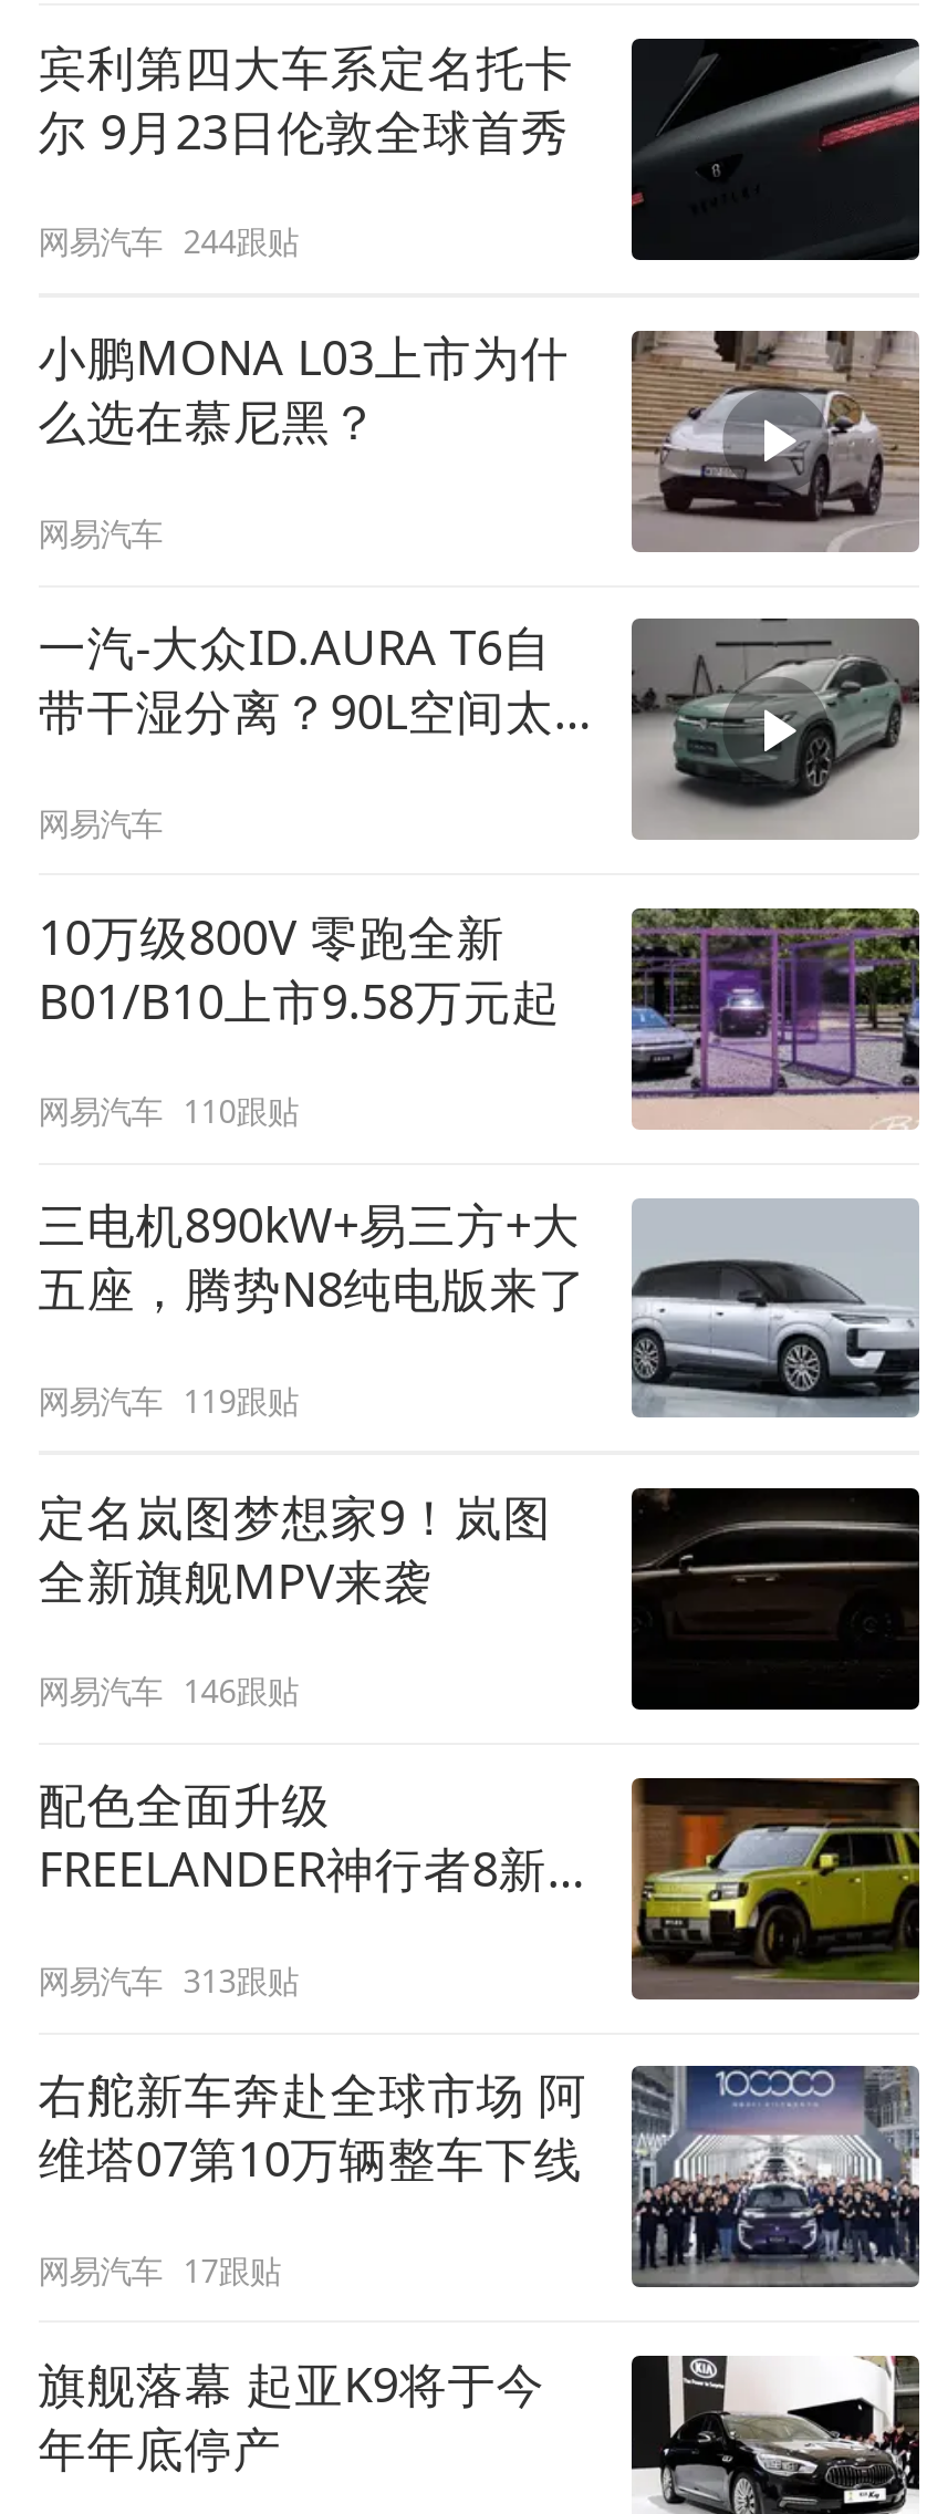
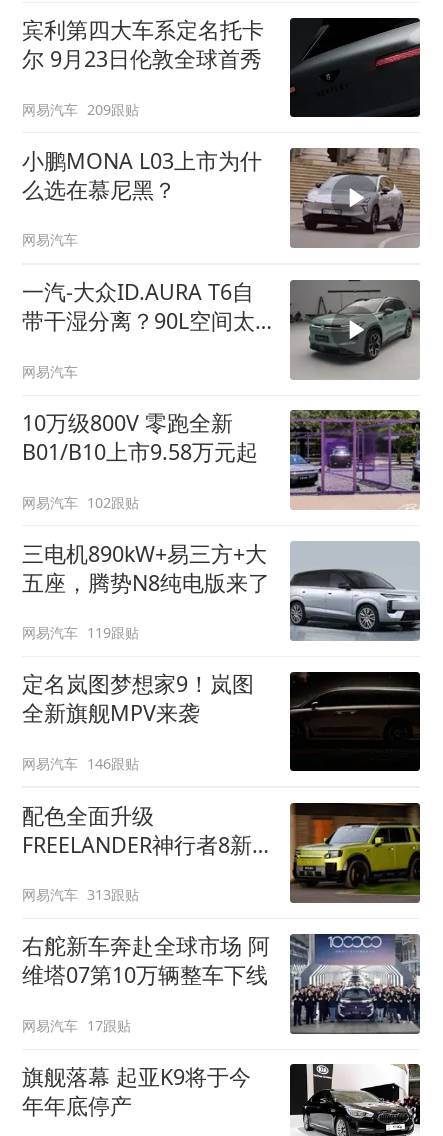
[38,221,298,263] 网易汽车 244跟贴 -> [22,100,139,119] 网易汽车 209跟贴
[38,1090,298,1132] 网易汽车 110跟贴 -> [22,493,139,512] 网易汽车 102跟贴

